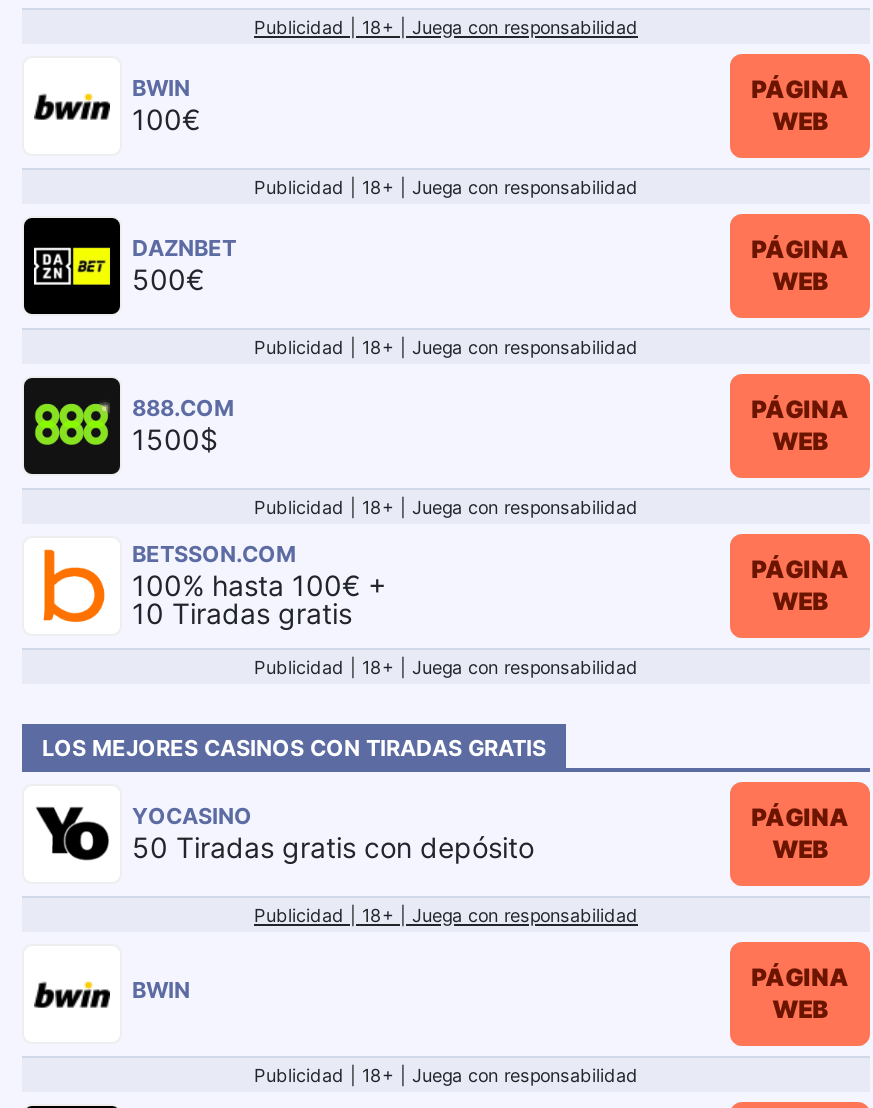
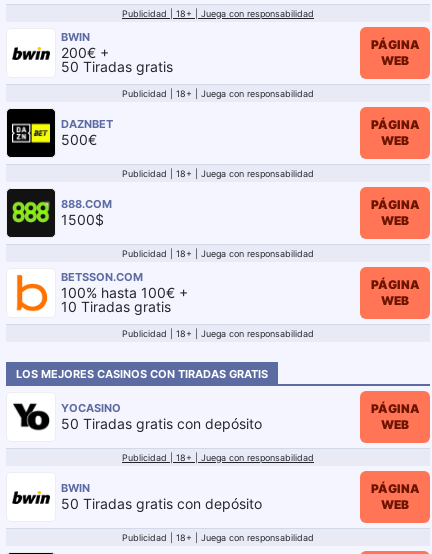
[132,102,200,136] 100€ -> [61,44,173,75] 200€ + | 50 Tiradas gratis
none -> [61,495,262,512] 50 Tiradas gratis con depósito

